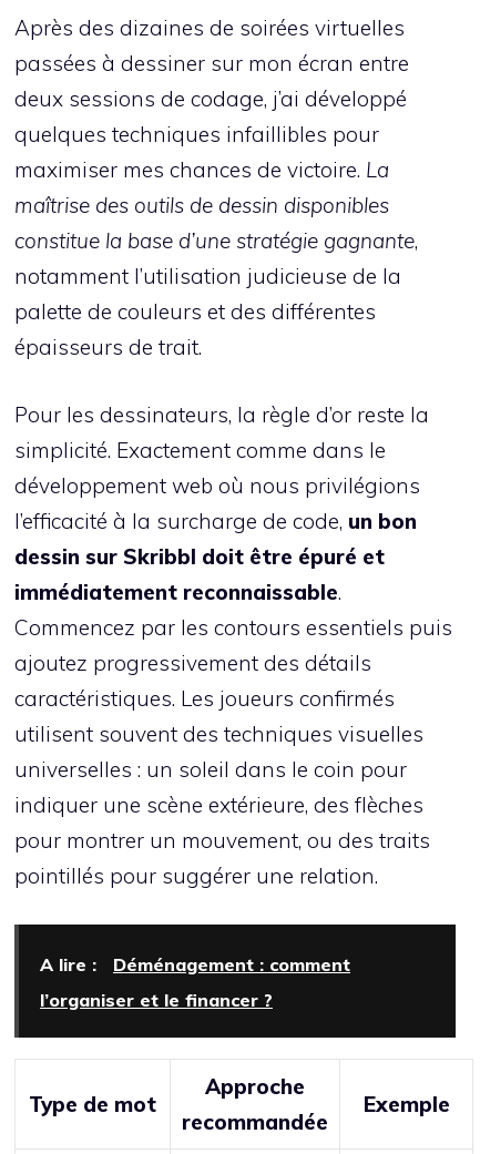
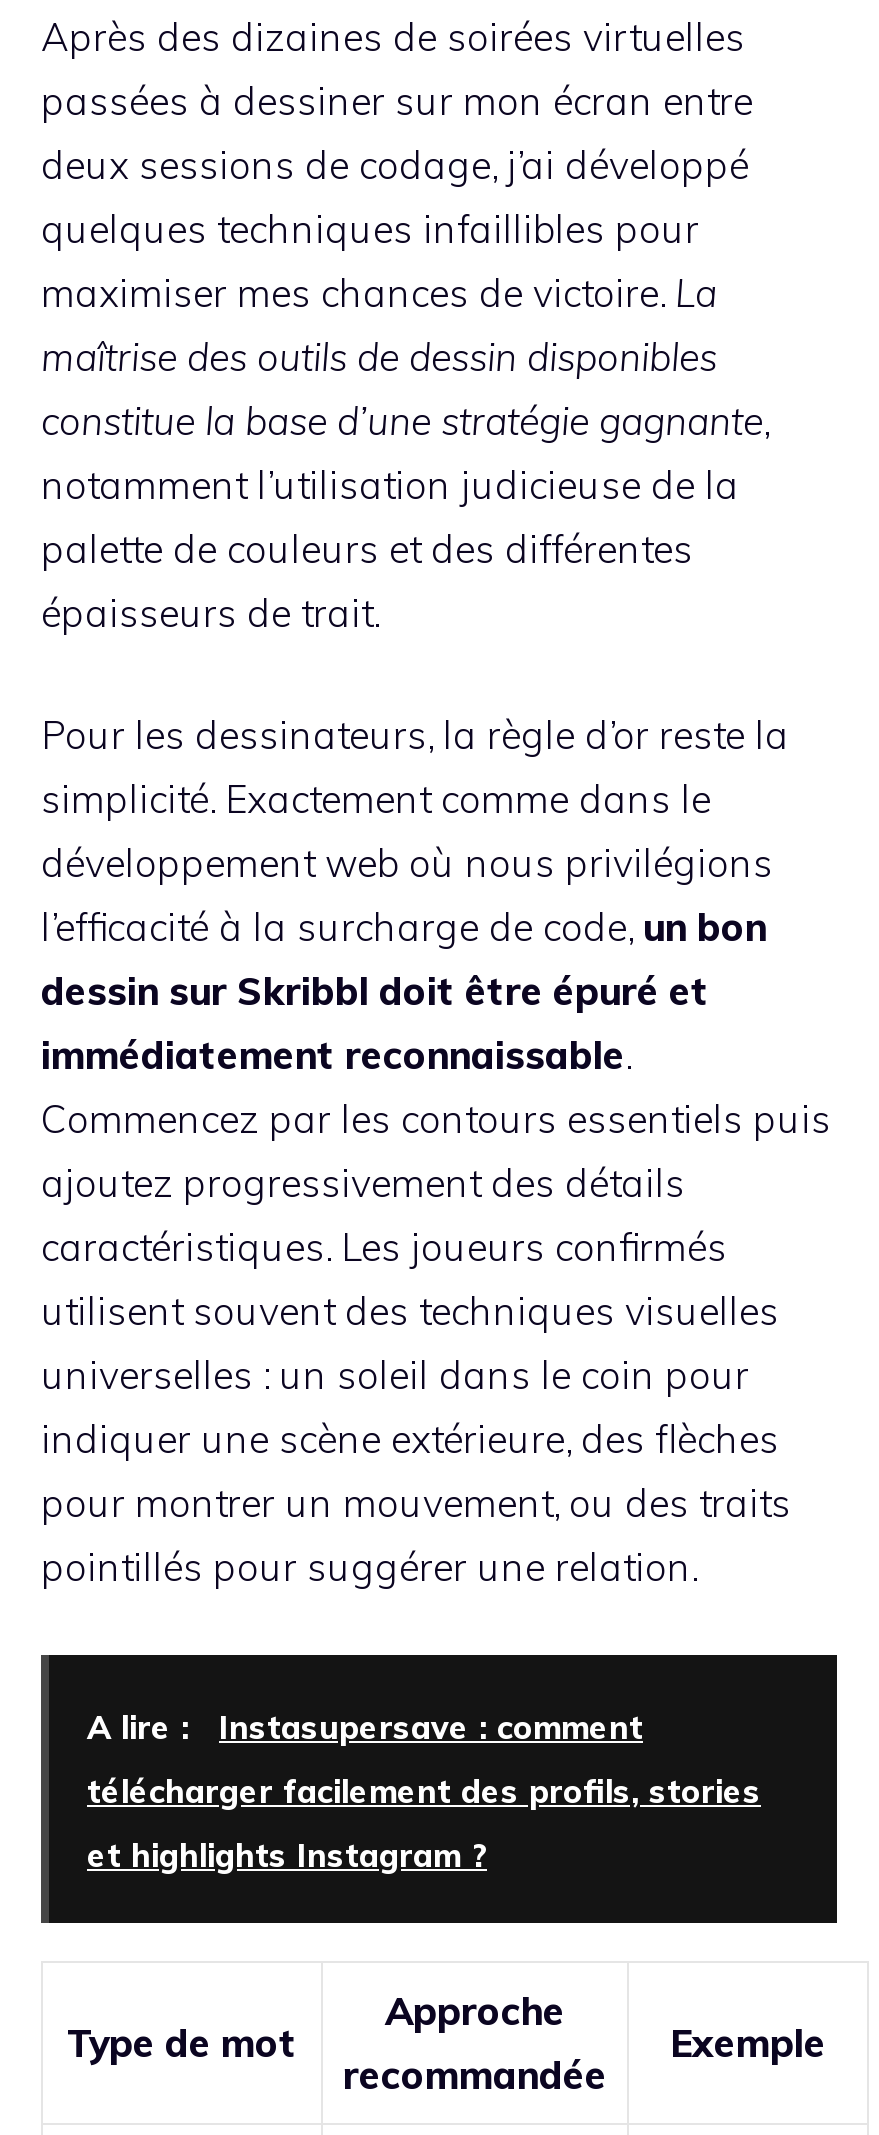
[40,954,350,1011] A lire : Déménagement : comment | l’organiser et le financer ? -> [87,1707,761,1875] A lire : Instasupersave : comment | télécharger facilement des profils, stories | et highlights Instagram ?

